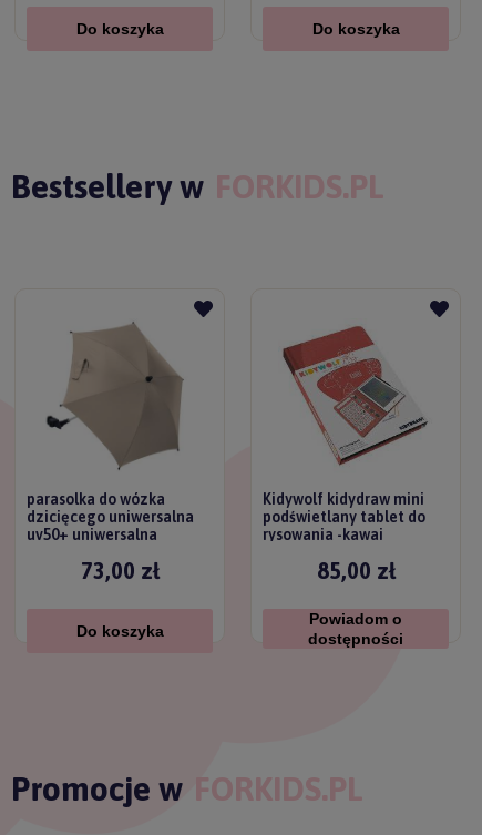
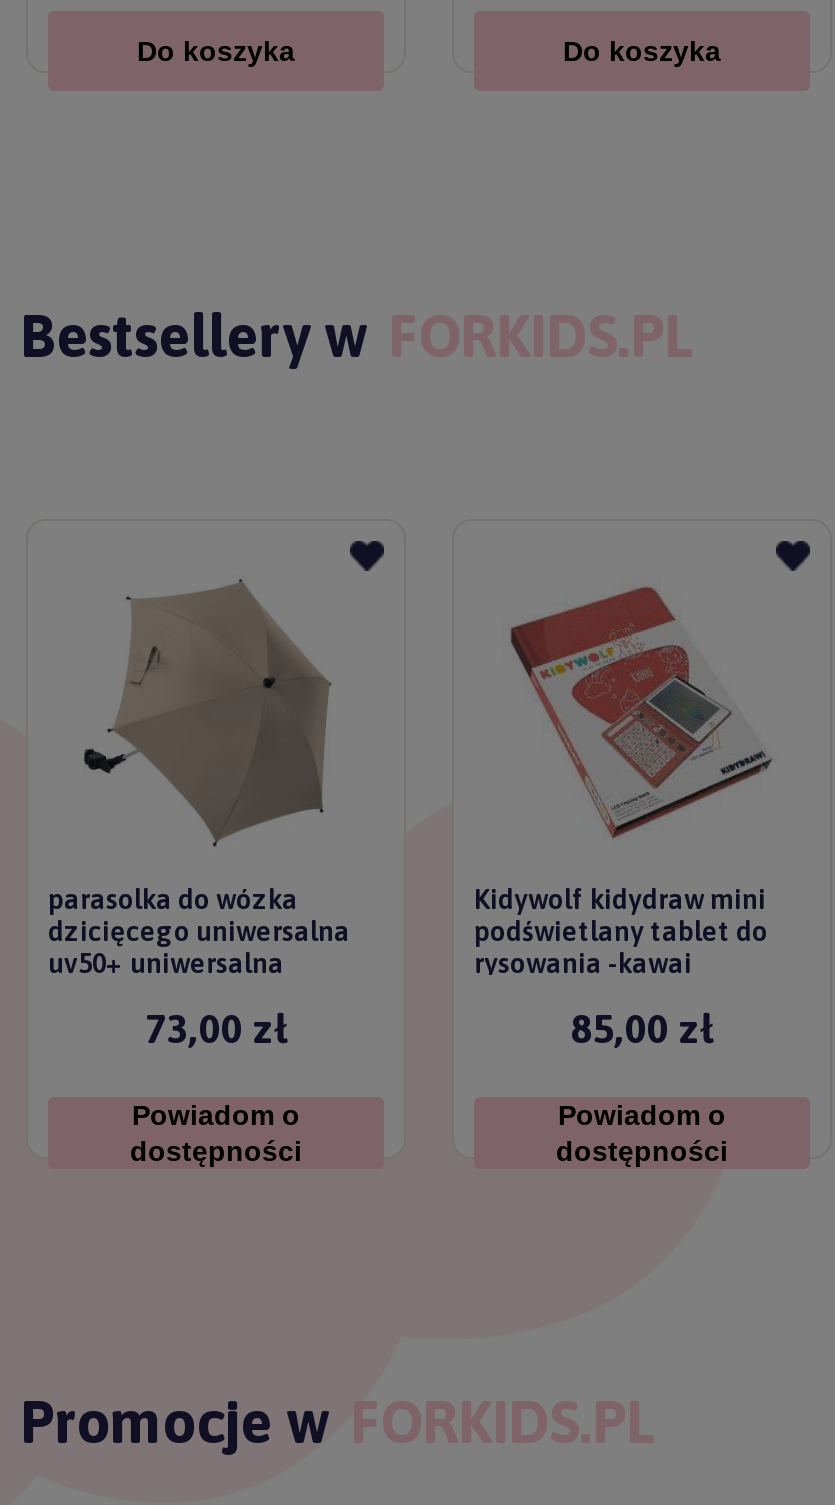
[76,623,163,640] Do koszyka -> [130,1100,302,1168] Powiadom o | dostępności

